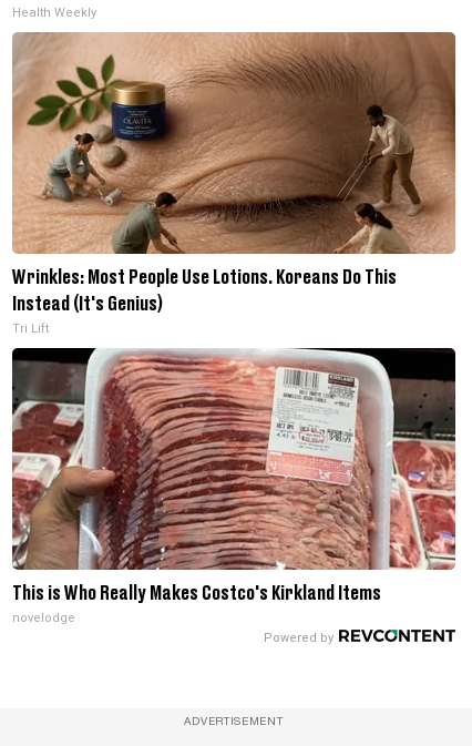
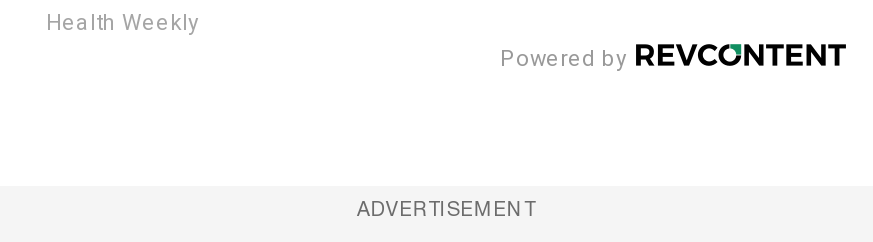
[11,31,456,336] [image] | Wrinkles: Most People Use Lotions. Koreans Do This | Instead (It's Genius) | Tri Lift -> none
[11,347,456,625] [image] | This is Who Really Makes Costco's Kirkland Items | novelodge -> none

